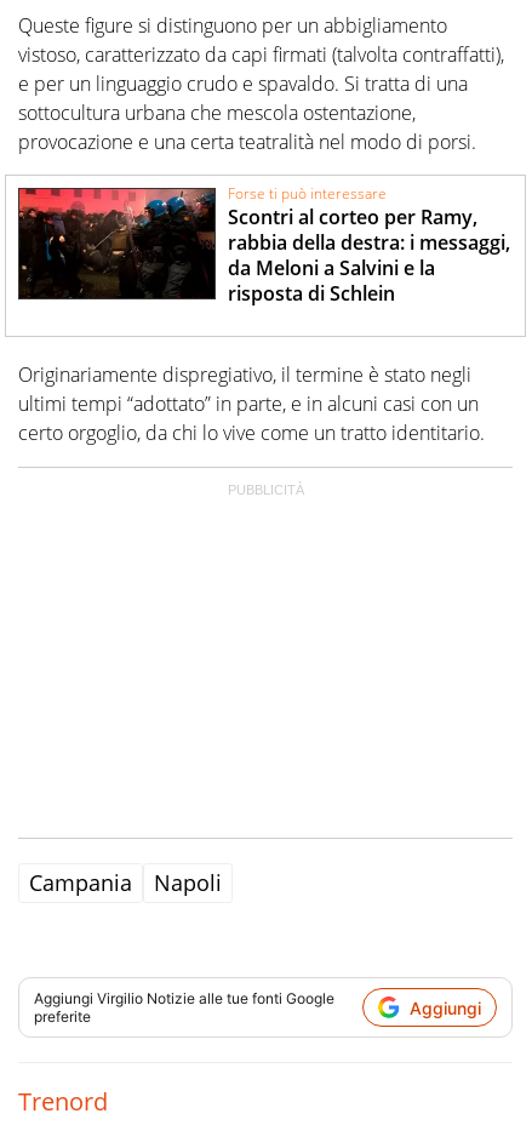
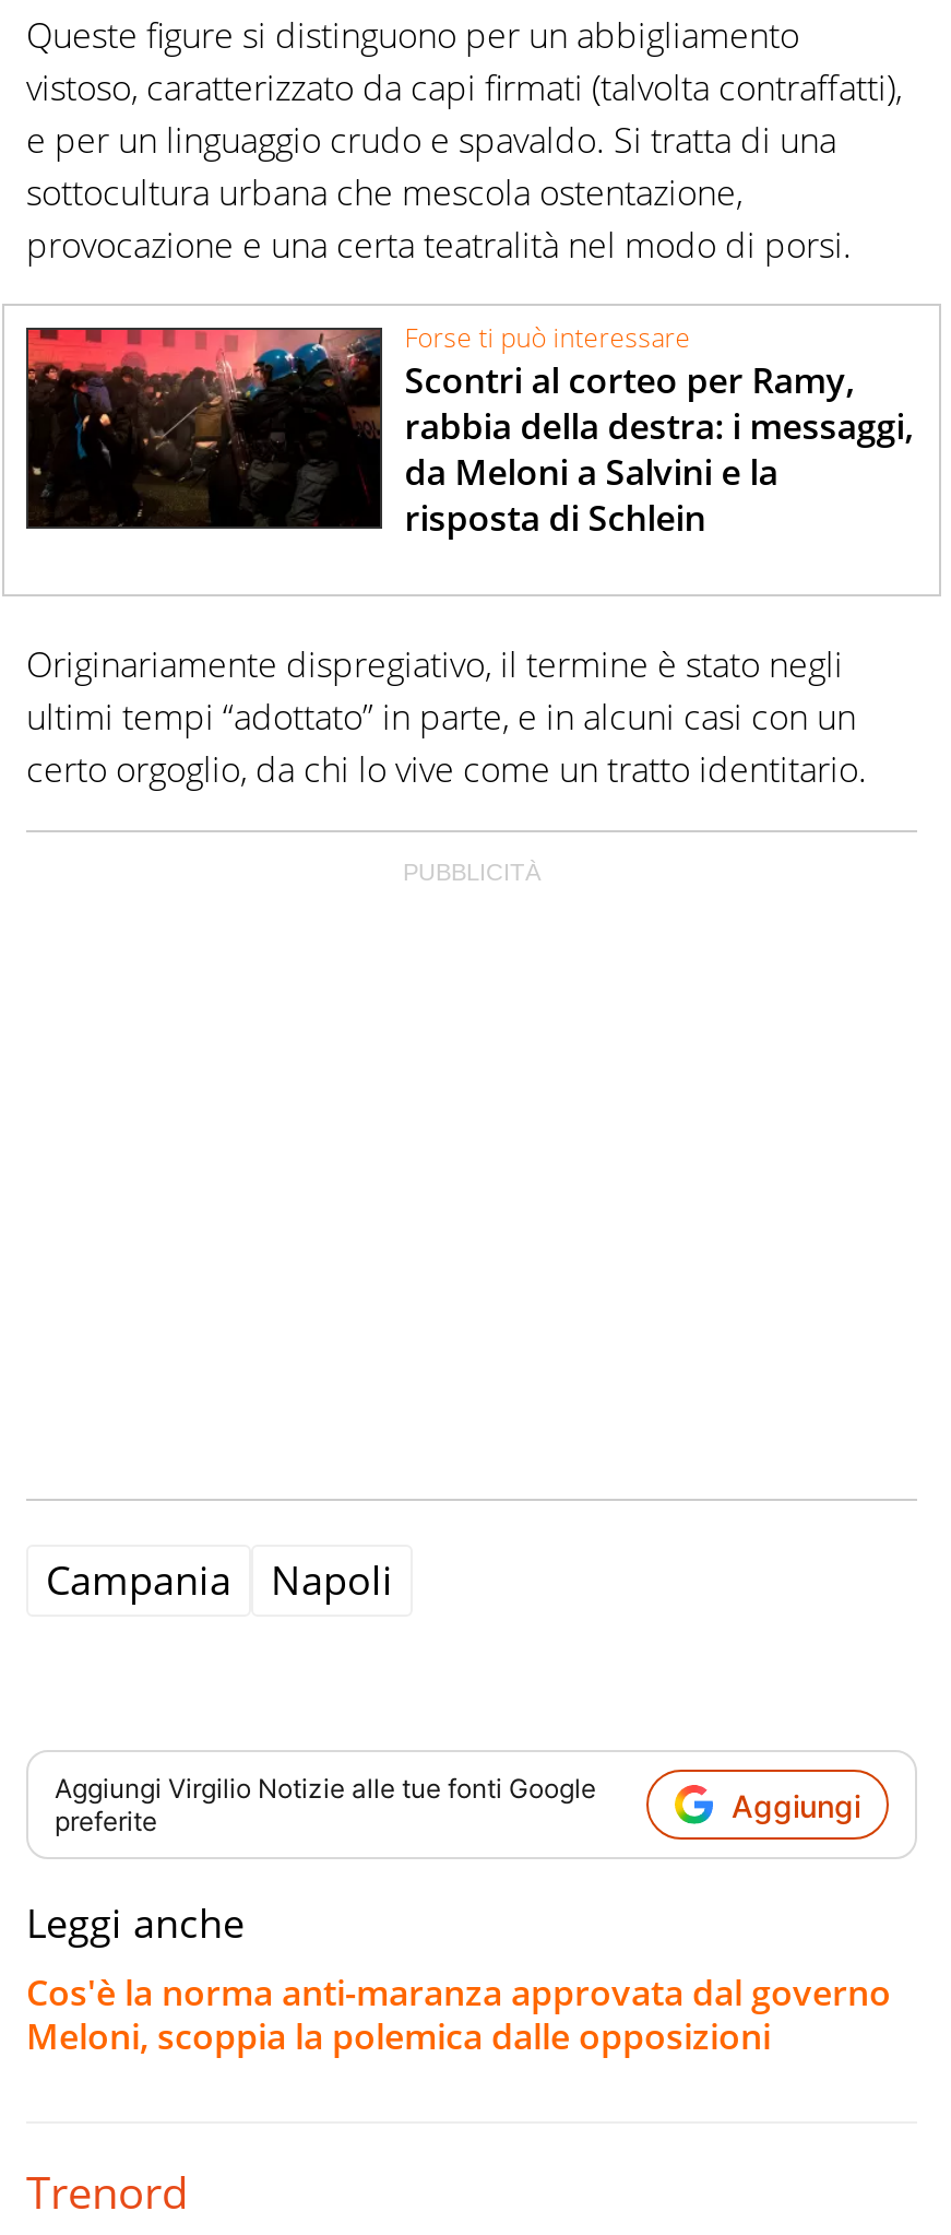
none -> [26,1897,891,2061] Leggi anche | Cos'è la norma anti-maranza approvata dal governo | Meloni, scoppia la polemica dalle opposizioni

